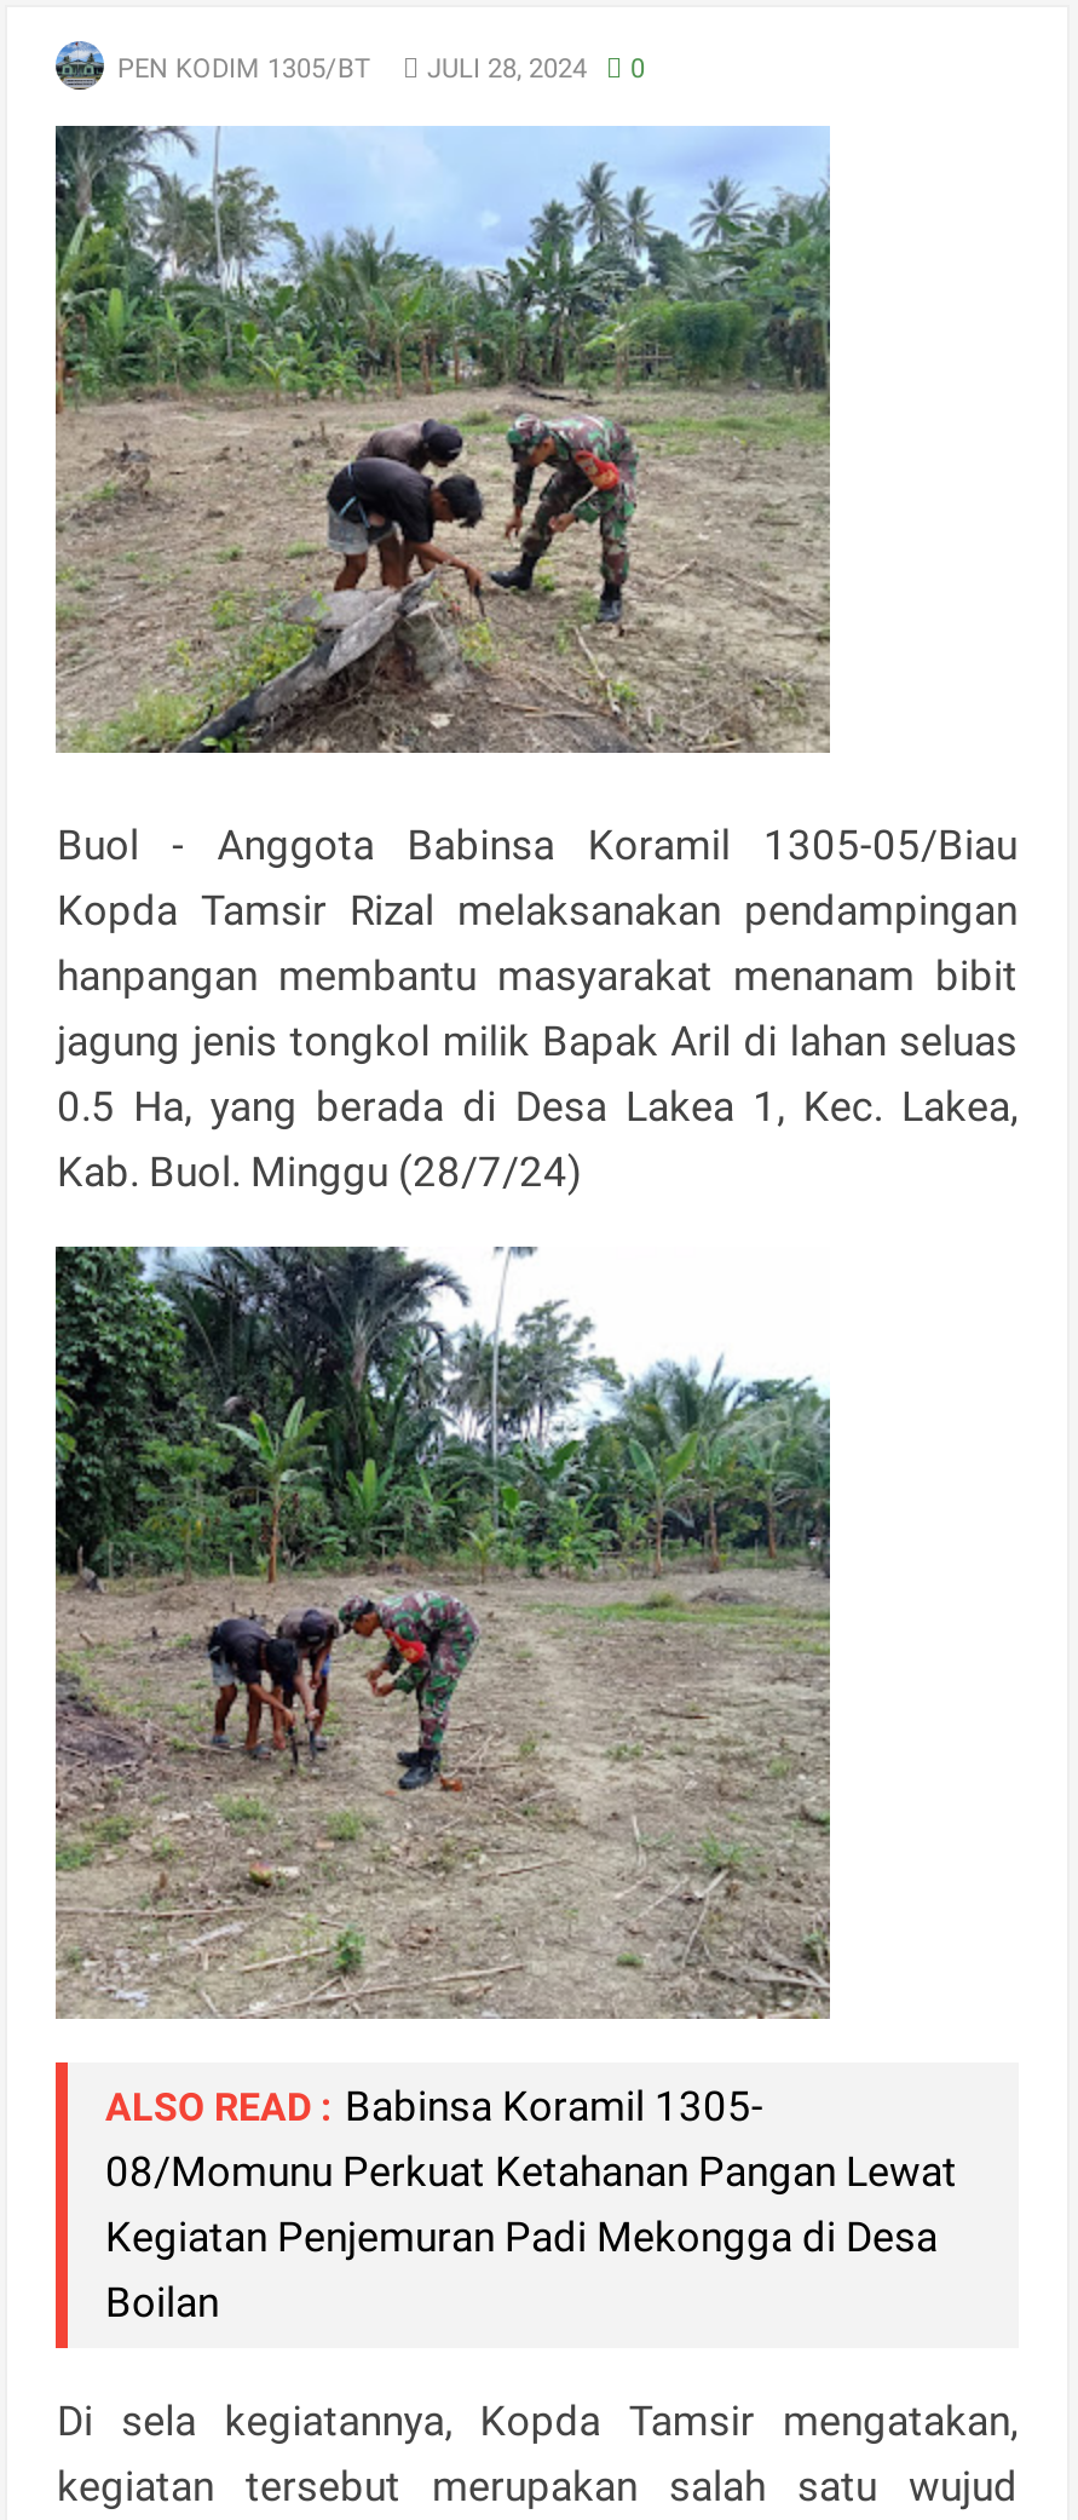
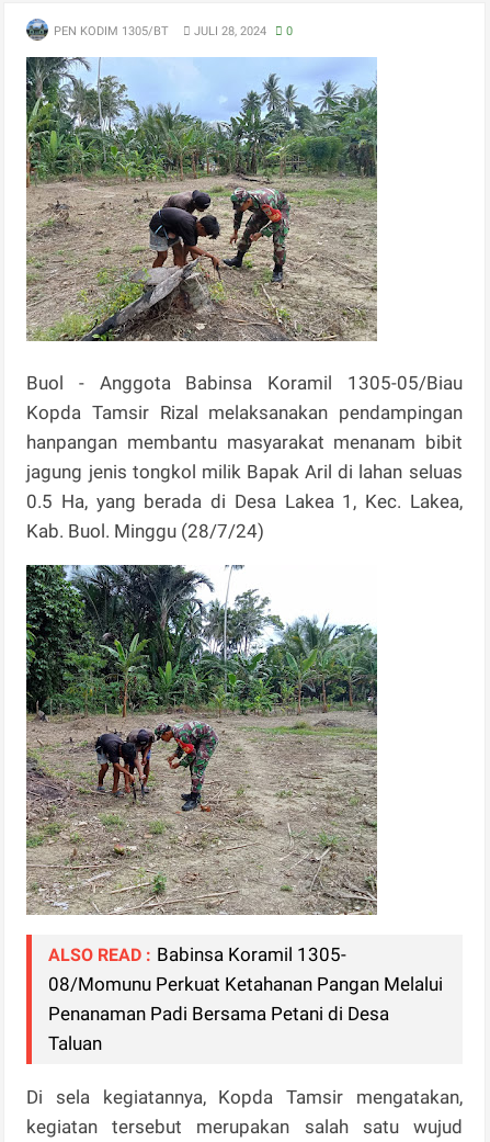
[105,2148,957,2327] 08/Momunu Perkuat Ketahanan Pangan Lewat | Kegiatan Penjemuran Padi Mekongga di Desa | Boilan -> [49,973,443,1054] 08/Momunu Perkuat Ketahanan Pangan Melalui | Penanaman Padi Bersama Petani di Desa | Taluan

